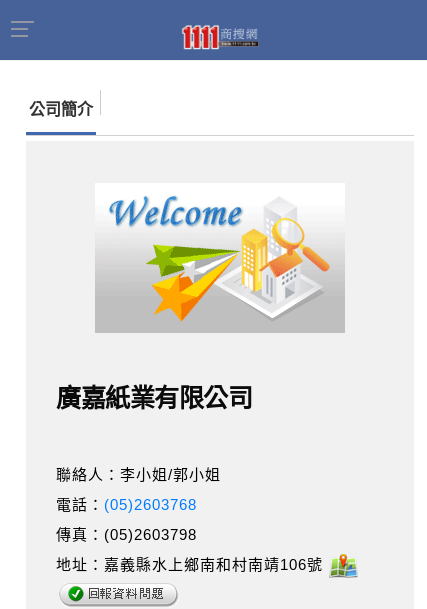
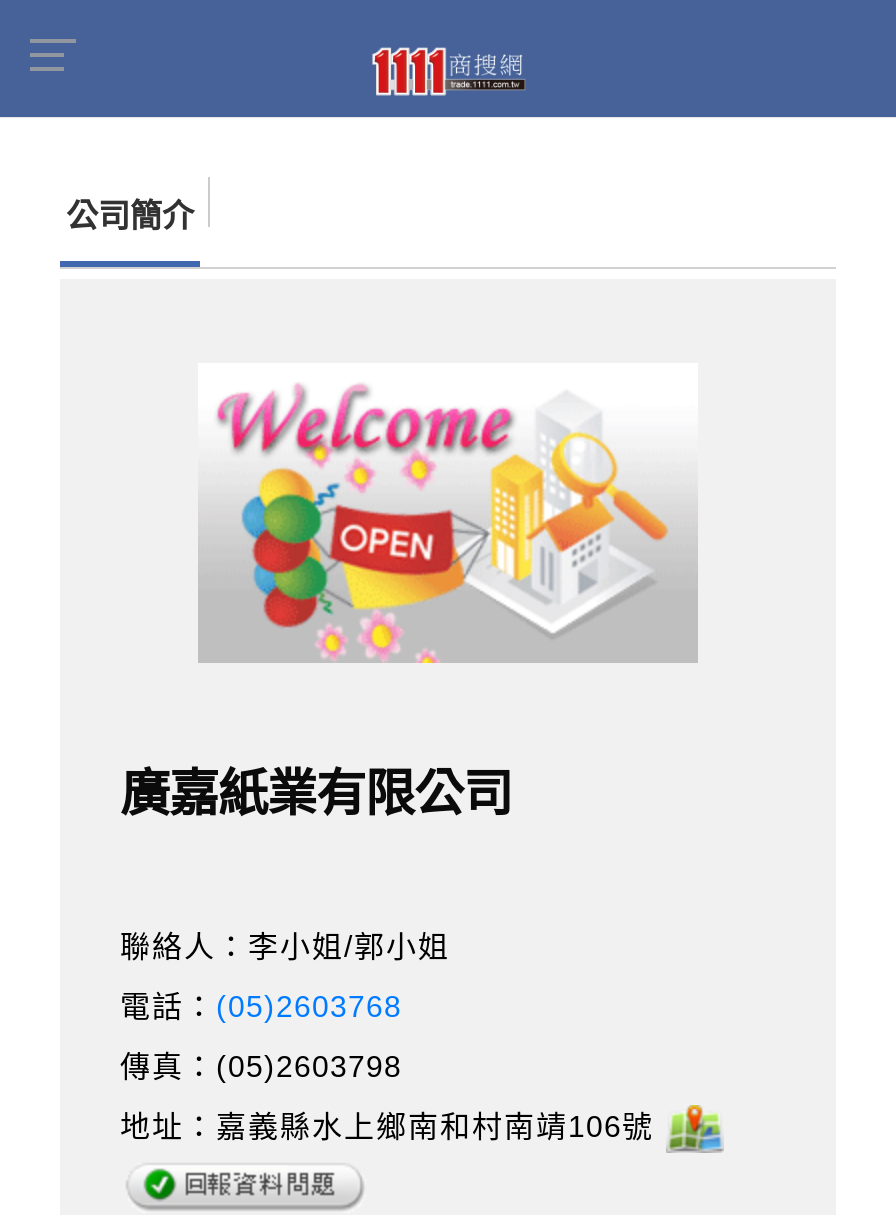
[105,194,252,333] [image] -> [216,383,516,665] [image]

